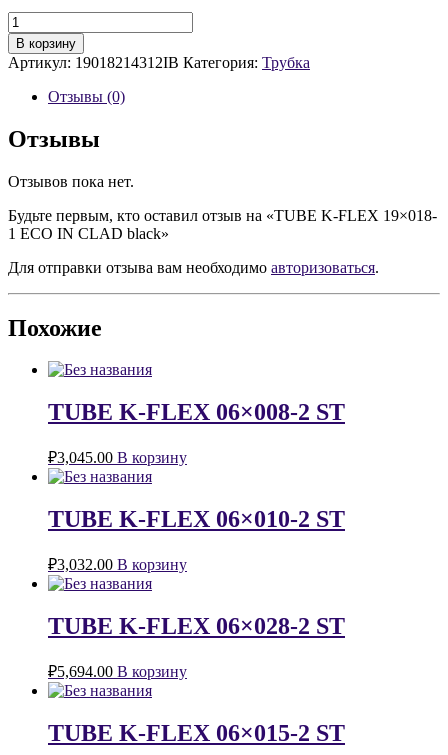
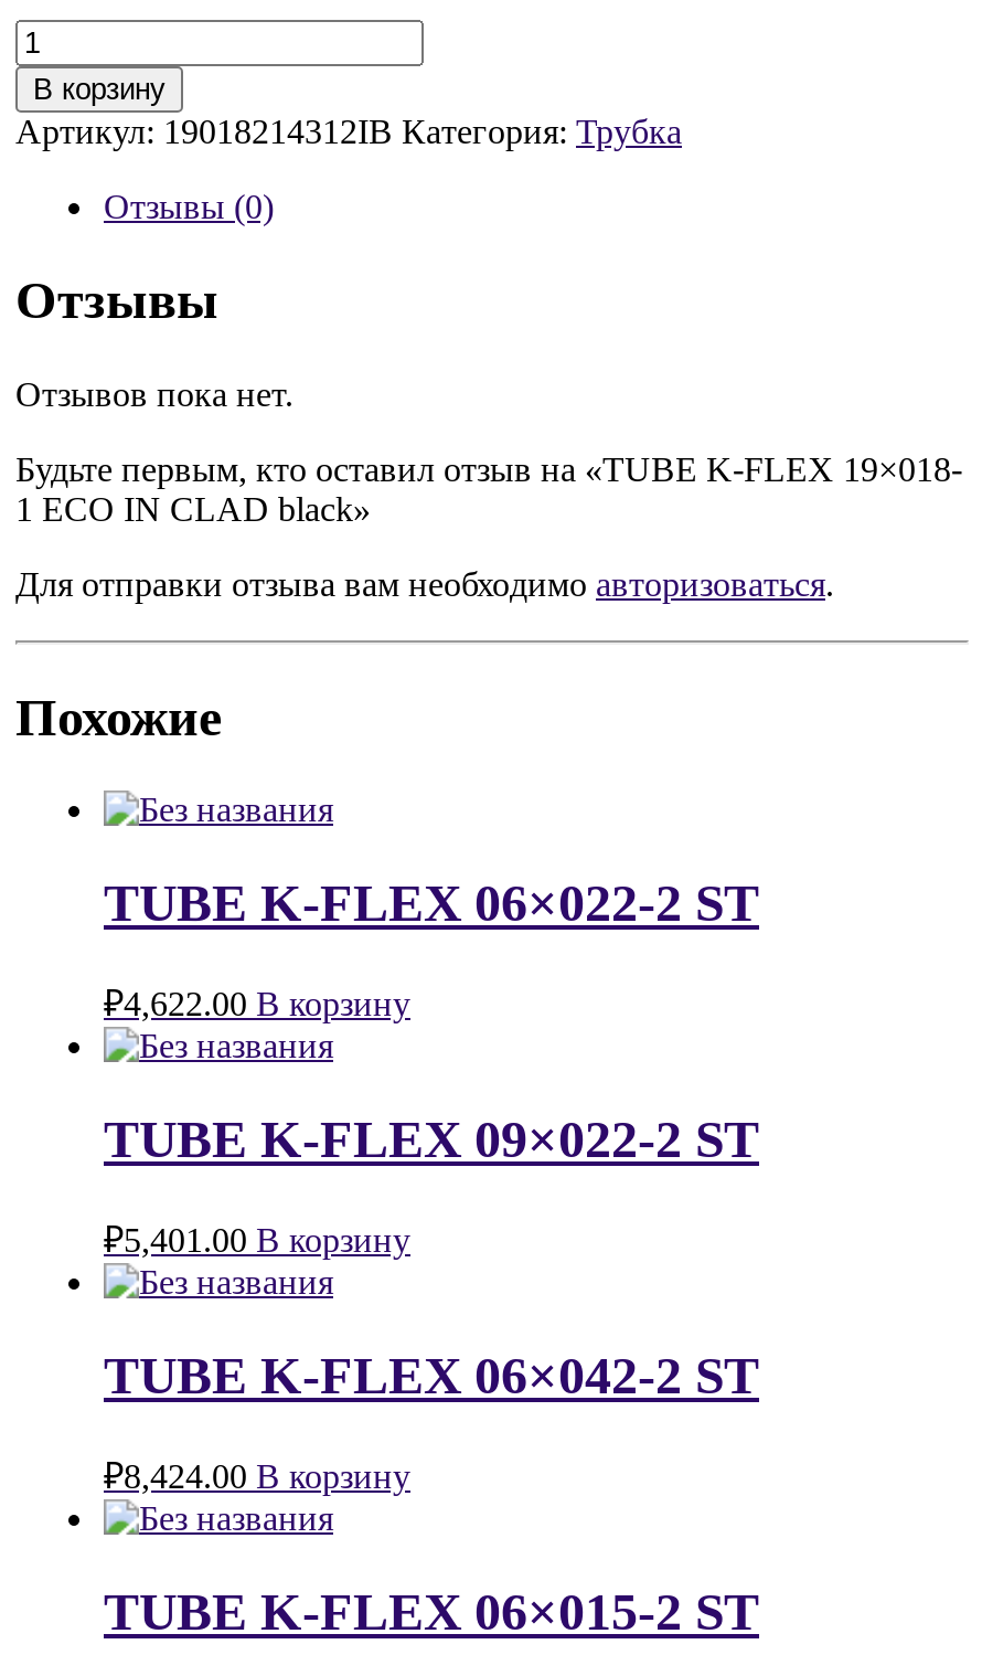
[48,399,345,425] TUBE K-FLEX 06×008-2 ST -> [104,875,759,932] TUBE K-FLEX 06×022-2 ST
[48,449,187,466] ₽3,045.00 В корзину -> [104,985,410,1023] ₽4,622.00 В корзину
[48,506,345,532] TUBE K-FLEX 06×010-2 ST -> [104,1111,759,1169] TUBE K-FLEX 09×022-2 ST
[48,556,187,573] ₽3,032.00 В корзину -> [104,1221,410,1259] ₽5,401.00 В корзину
[48,613,345,639] TUBE K-FLEX 06×028-2 ST -> [104,1347,759,1404] TUBE K-FLEX 06×042-2 ST
[48,663,187,680] ₽5,694.00 В корзину -> [104,1457,410,1495] ₽8,424.00 В корзину

